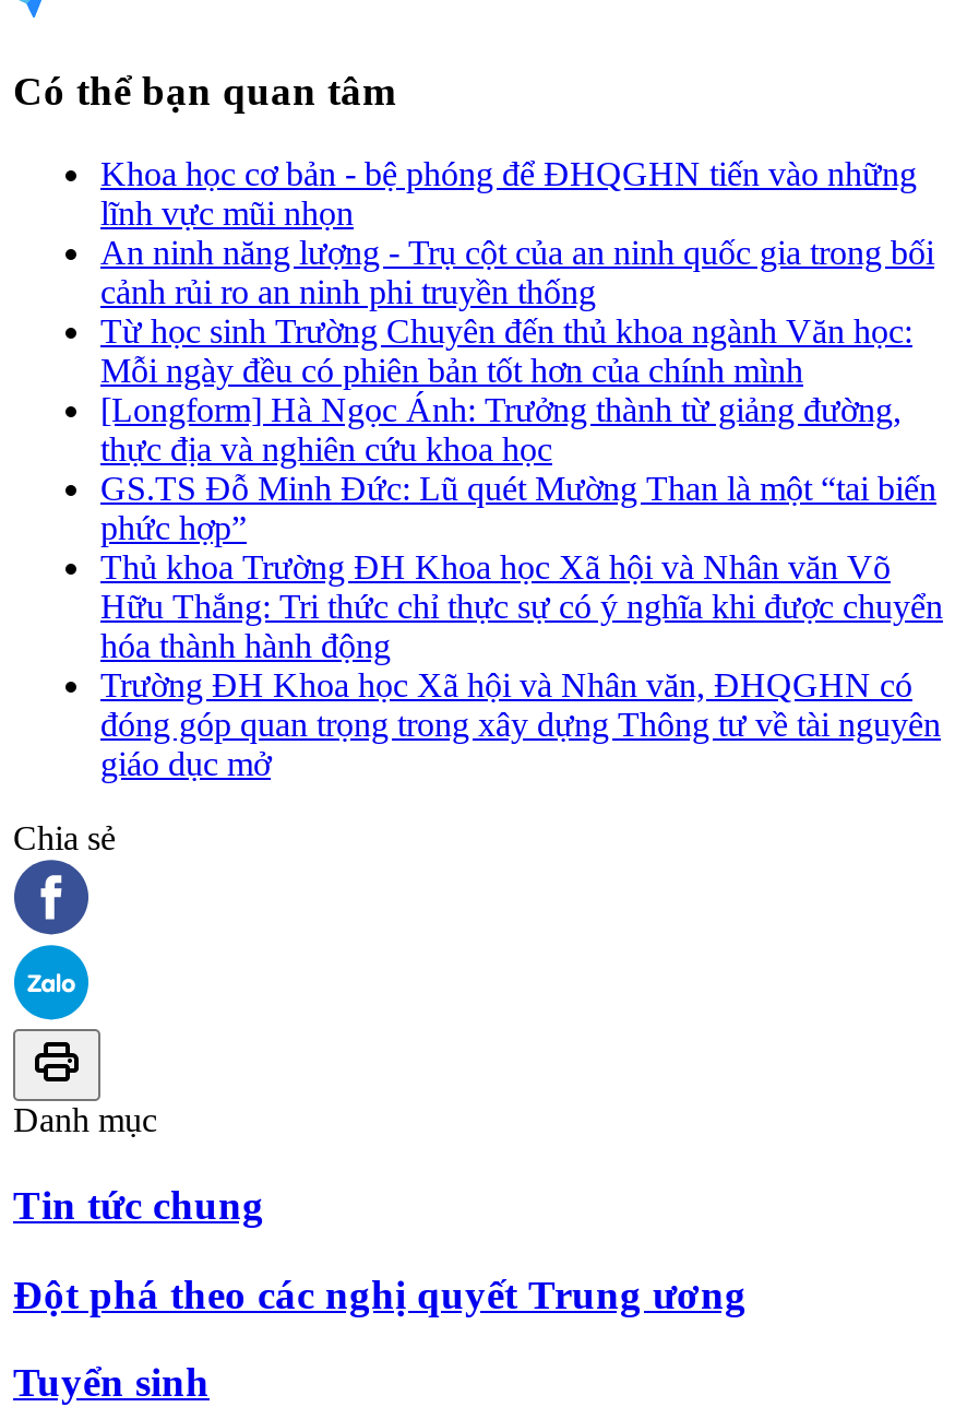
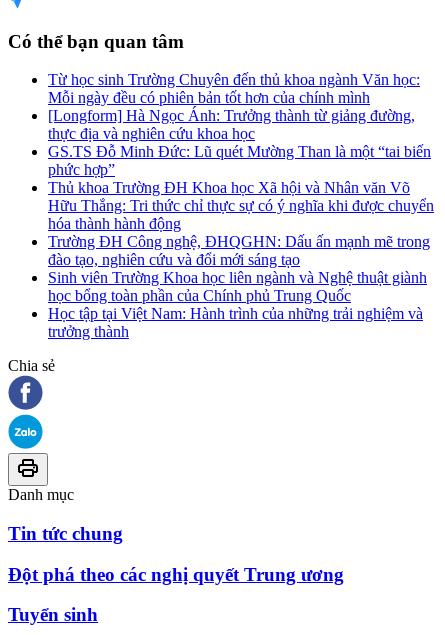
[100,156,934,311] Khoa học cơ bản - bệ phóng để ĐHQGHN tiến vào những | lĩnh vực mũi nhọn | An ninh năng lượng - Trụ cột của an ninh quốc gia trong bối | cảnh rủi ro an ninh phi truyền thống -> none
moved [100,313,943,665] -> [48,71,434,232]: Từ học sinh Trường Chuyên đến thủ khoa ngành Văn học: | Mỗi ngày đều có phiên bản tốt hơn của chính mình | [Longform] Hà Ngọc Ánh: Trưởng thành từ giảng đường, | ... | Hữu Thắng: Tri thức chỉ thực sự có ý nghĩa khi được chuyển | hóa thành hành động
[100,667,941,783] Trường ĐH Khoa học Xã hội và Nhân văn, ĐHQGHN có | đóng góp quan trọng trong xây dựng Thông tư về tài nguyên | giáo dục mở -> [48,233,430,340] Trường ĐH Công nghệ, ĐHQGHN: Dấu ấn mạnh mẽ trong | đào tạo, nghiên cứu và đổi mới sáng tạo | Sinh viên Trường Khoa học liên ngành và Nghệ thuật giành | học bổng toàn phần của Chính phủ Trung Quốc | Học tập tại Việt Nam: Hành trình của những trải nghiệm và | trưởng thành

